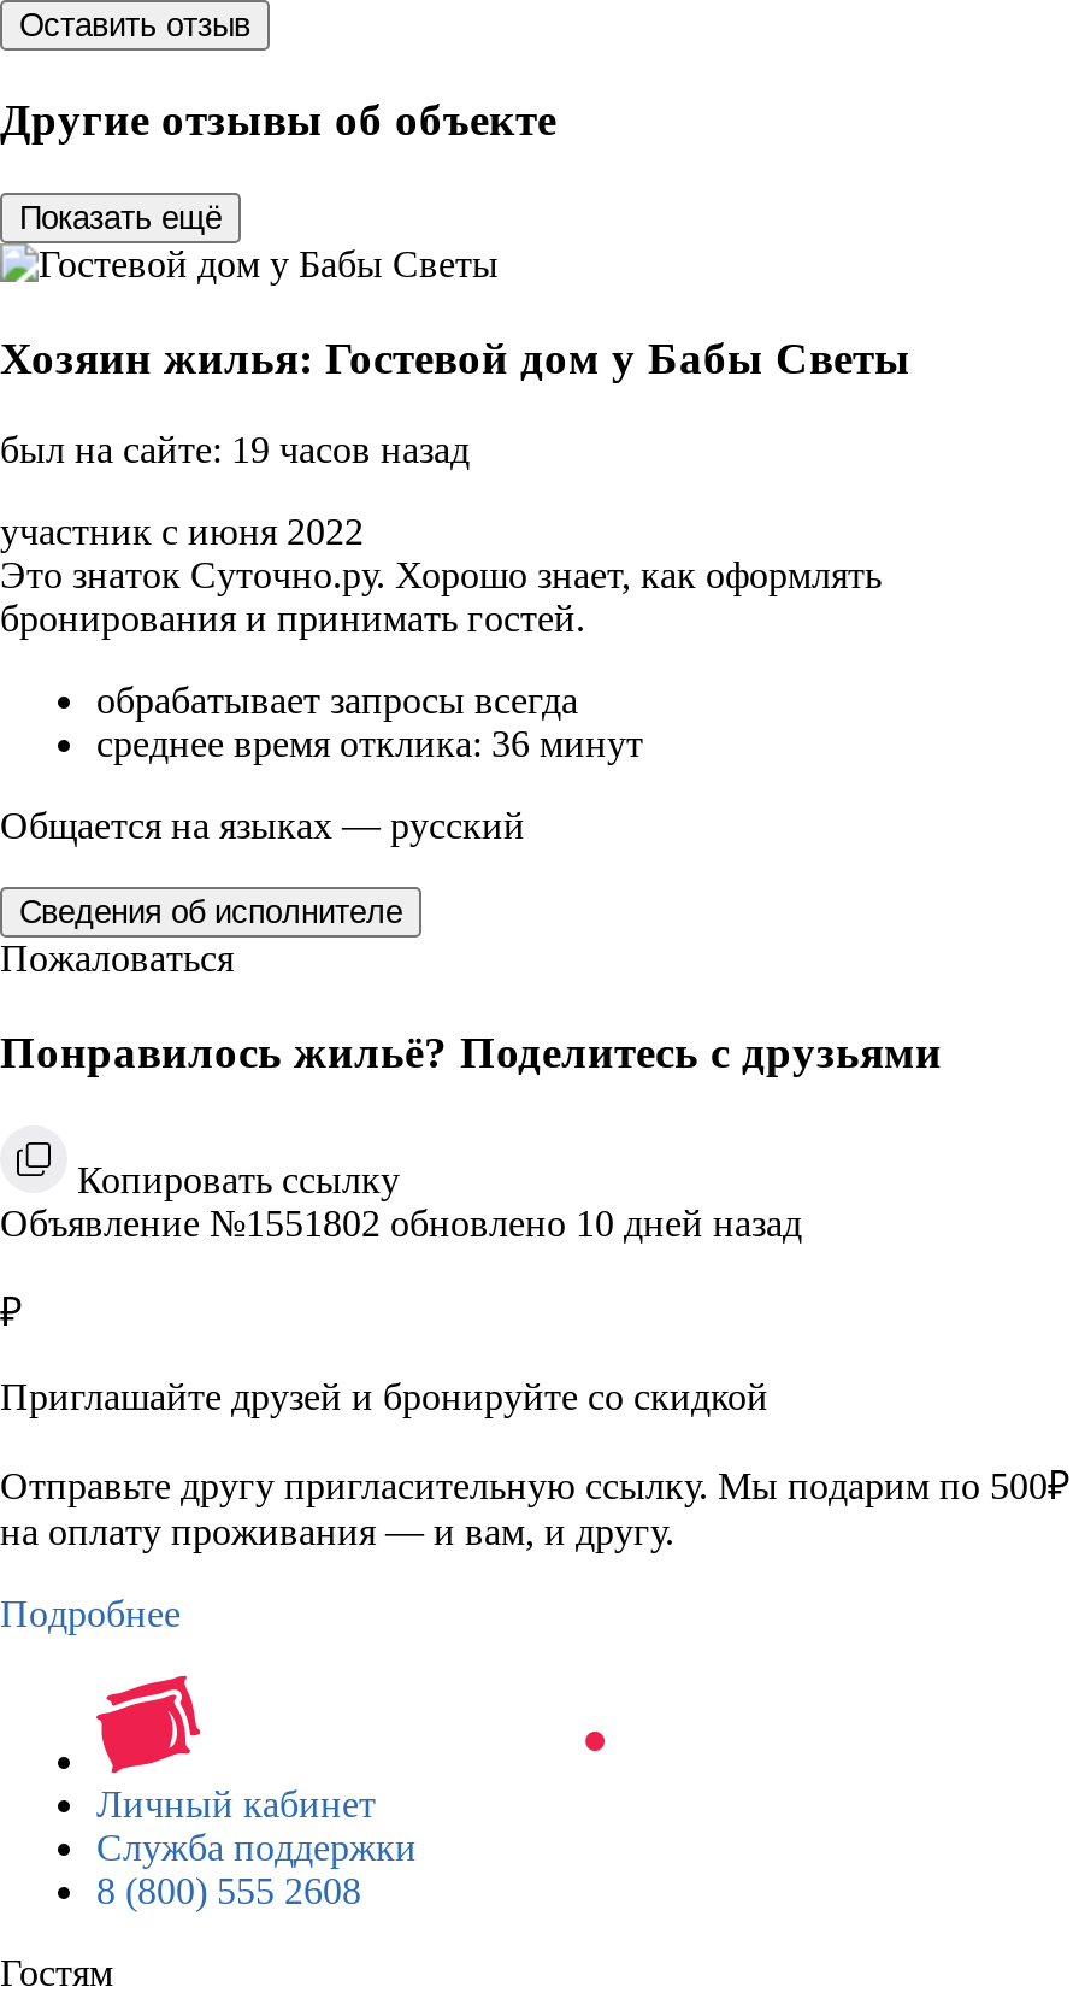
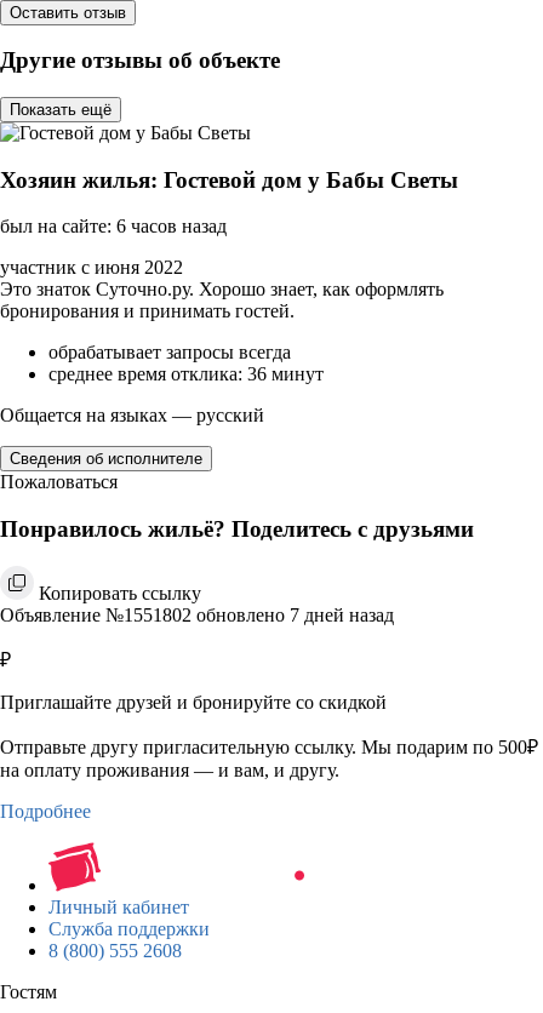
[0,430,470,471] был на сайте: 19 часов назад -> [0,216,227,237] был на сайте: 6 часов назад
[0,1202,802,1243] Объявление №1551802 обновлено 10 дней назад -> [0,604,394,625] Объявление №1551802 обновлено 7 дней назад

